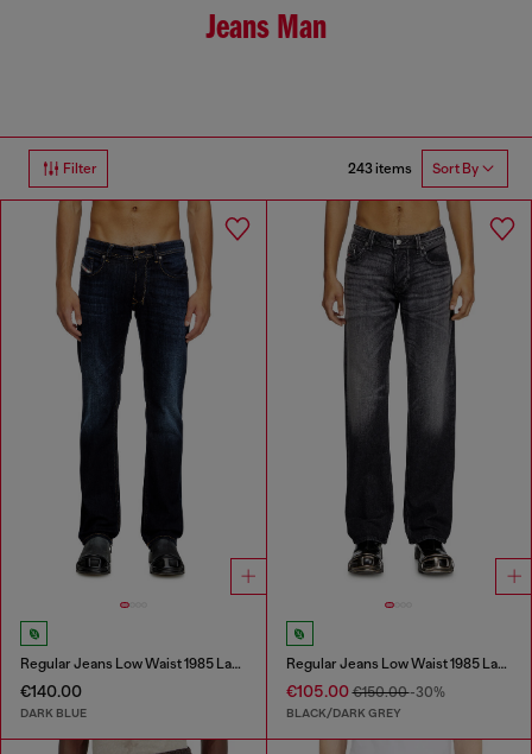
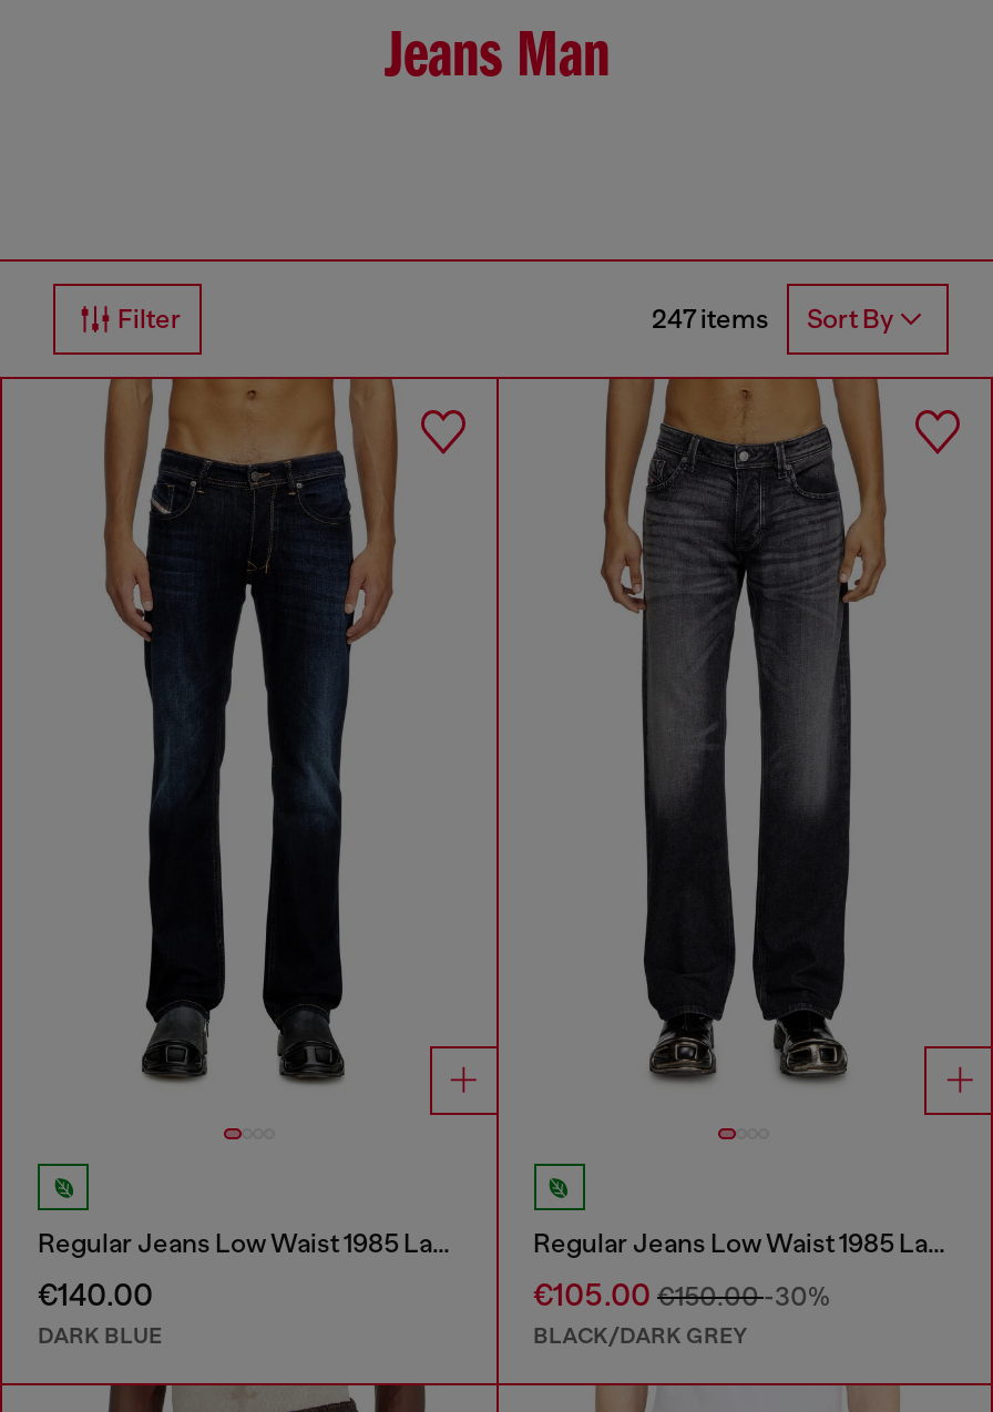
[348,160,479,177] 243 items Sort By -> [652,303,893,336] 247 items Sort By

